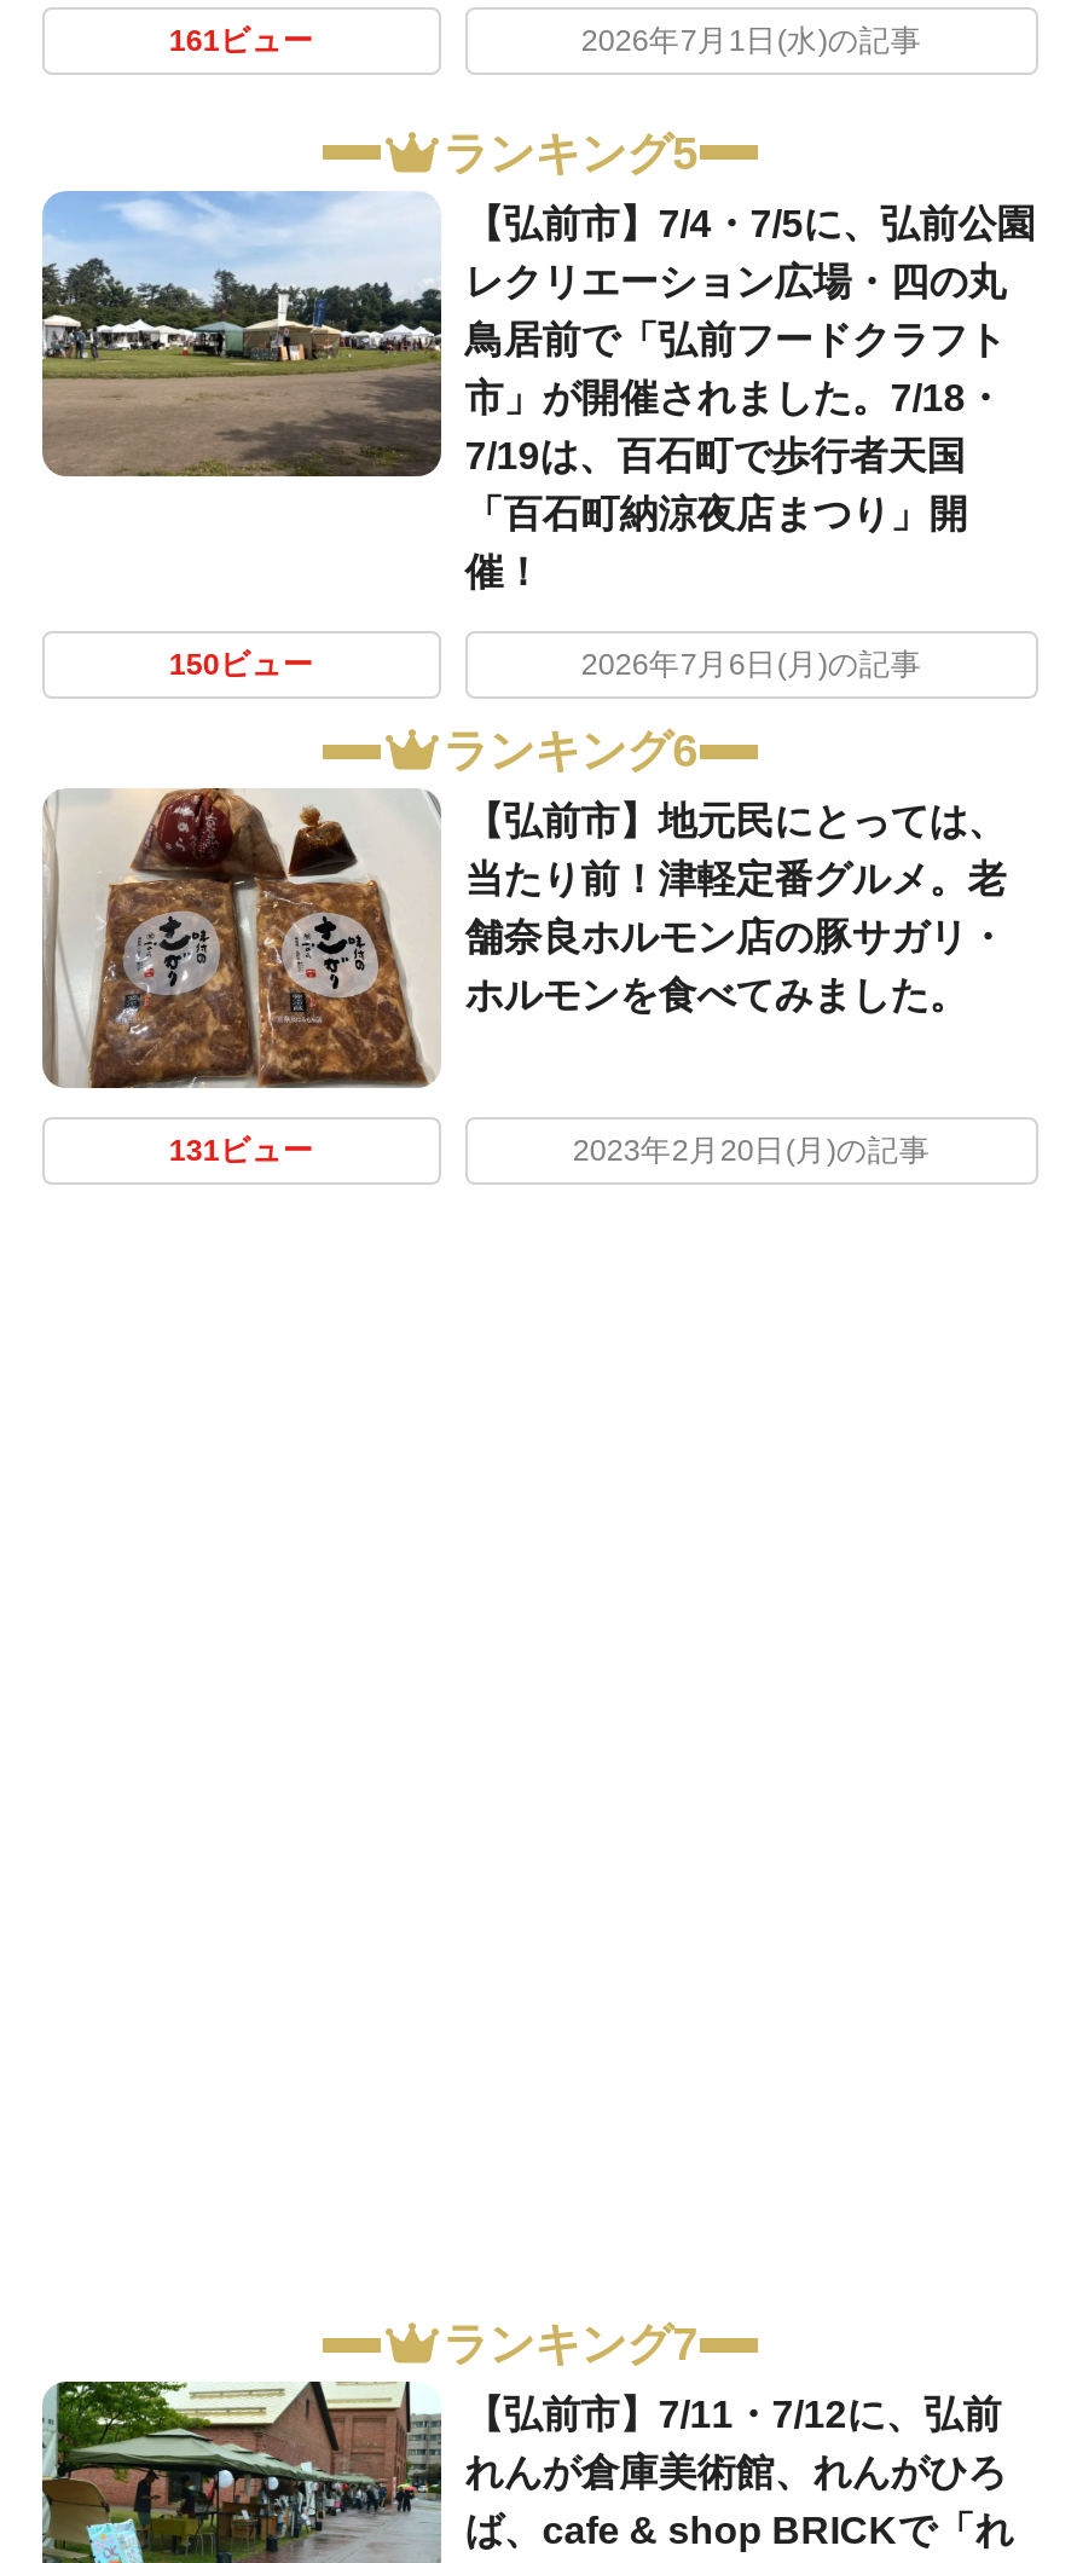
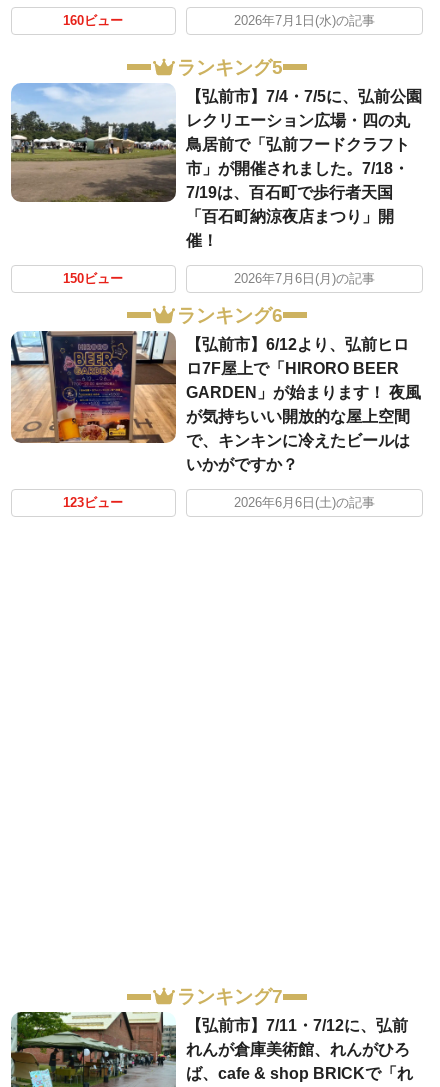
[169,24,314,58] 161ビュー -> [63,14,123,28] 160ビュー
[40,787,1006,1092] [image] | 【弘前市】地元民にとっては、 | 当たり前！津軽定番グルメ。老 | 舗奈良ホルモン店の豚サガリ・ | ホルモンを食べてみました。 -> [10,330,421,473] [image] | 【弘前市】6/12より、弘前ヒロ | ロ7F屋上で「HIRORO BEER | GARDEN」が始まります！ 夜風 | が気持ちいい開放的な屋上空間 | で、キンキンに冷えたビールは | いかがですか？
[169,1133,930,1167] 131ビュー | 2023年2月20日(月)の記事 -> [63,496,375,510] 123ビュー | 2026年6月6日(土)の記事

